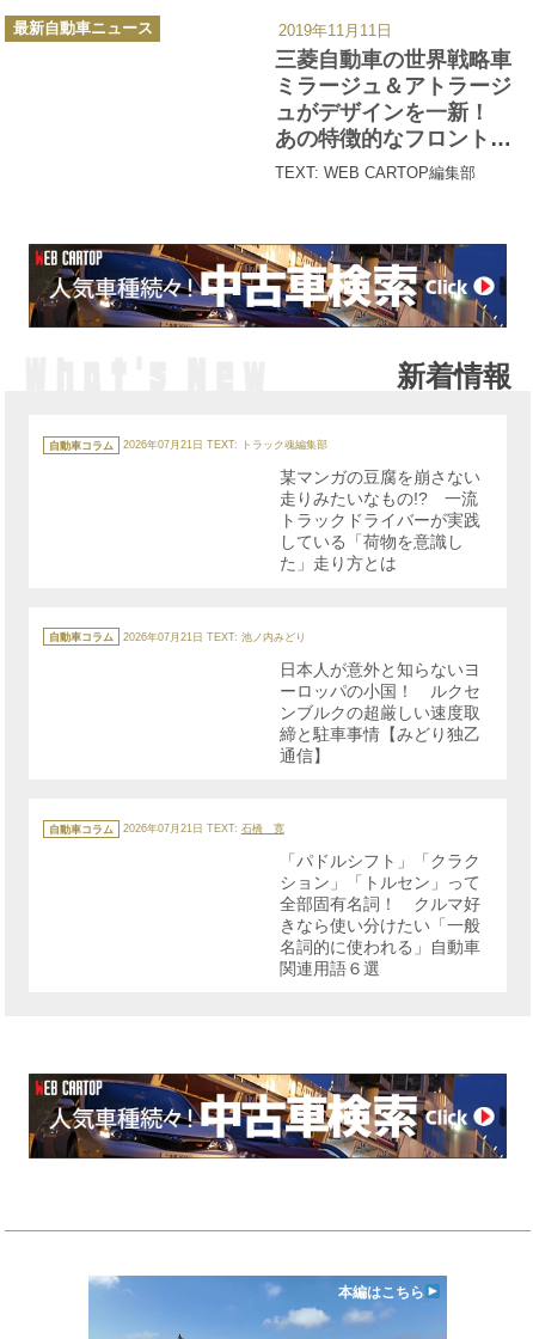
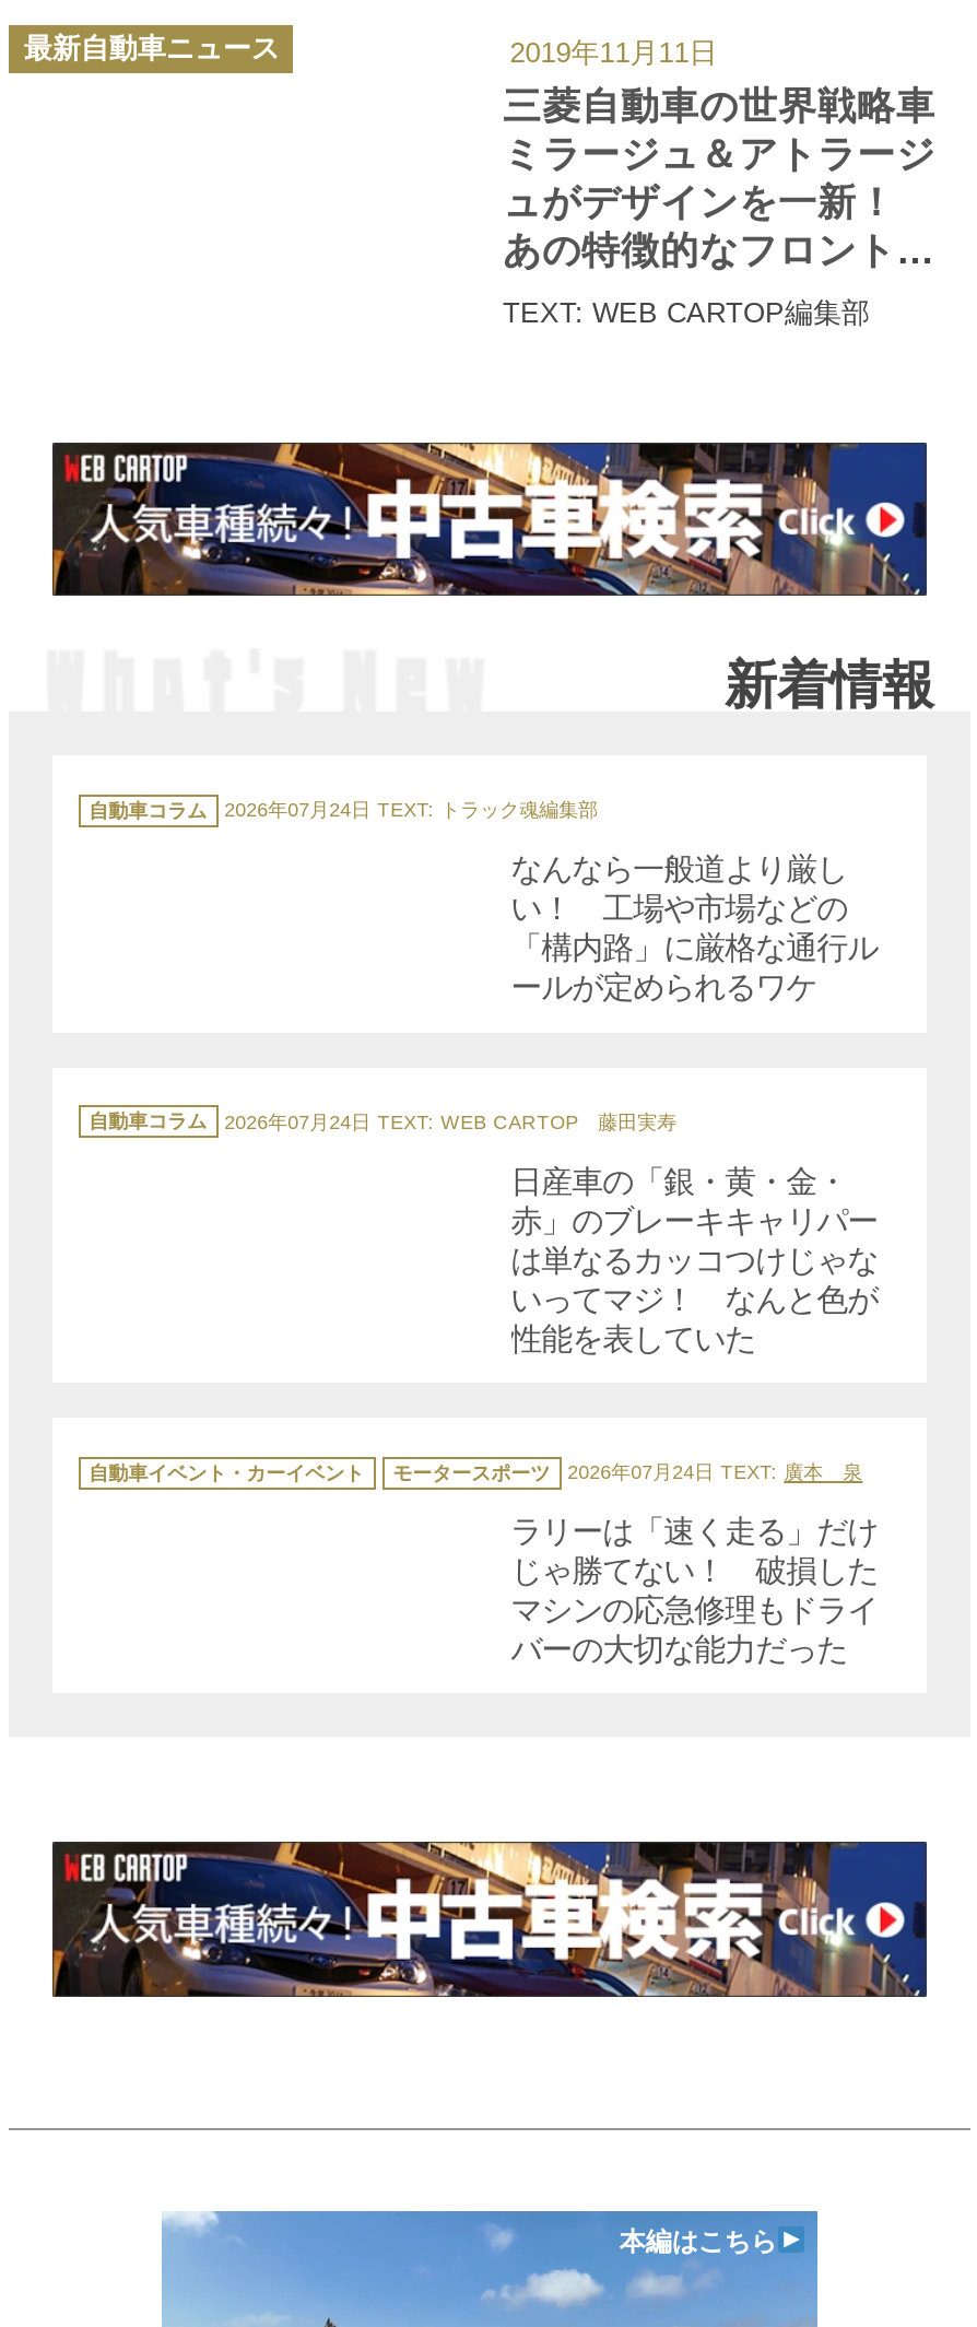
[123,439,327,451] 2026年07月21日 TEXT: トラック魂編集部 -> [224,800,598,822] 2026年07月24日 TEXT: トラック魂編集部
[279,468,480,573] 某マンガの豆腐を崩さない | 走りみたいなもの!? 一流 | トラックドライバーが実践 | している「荷物を意識し | た」走り方とは -> [511,852,878,1005] なんなら一般道より厳し | い！ 工場や市場などの | 「構内路」に厳格な通行ル | ールが定められるワケ
[123,631,306,643] 2026年07月21日 TEXT: 池ノ内みどり -> [224,1111,677,1133] 2026年07月24日 TEXT: WEB CARTOP 藤田実寿
[279,660,480,765] 日本人が意外と知らないヨ | ーロッパの小国！ ルクセ | ンブルクの超厳しい速度取 | 締と駐車事情【みどり独乙 | 通信】 -> [511,1164,878,1356] 日産車の「銀・黄・金・ | 赤」のブレーキキャリパー | は単なるカッコつけじゃな | いってマジ！ なんと色が | 性能を表していた
[49,823,284,835] 自動車コラム | 2026年07月21日 TEXT:石橋 寛 -> [89,1462,863,1484] 自動車イベント・カーイベント | モータースポーツ | 2026年07月24日 TEXT:廣本 泉
[279,851,480,978] 「パドルシフト」「クラク | ション」「トルセン」って | 全部固有名詞！ クルマ好 | きなら使い分けたい「一般 | 名詞的に使われる」自動車 | 関連用語６選 -> [511,1514,878,1667] ラリーは「速く走る」だけ | じゃ勝てない！ 破損した | マシンの応急修理もドライ | バーの大切な能力だった

